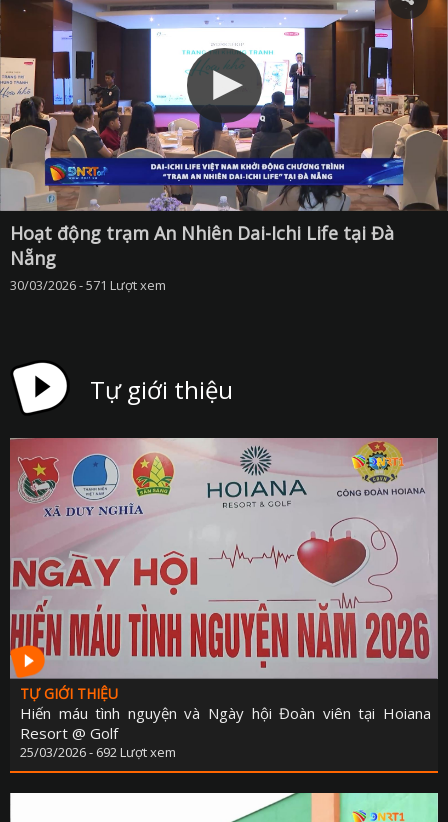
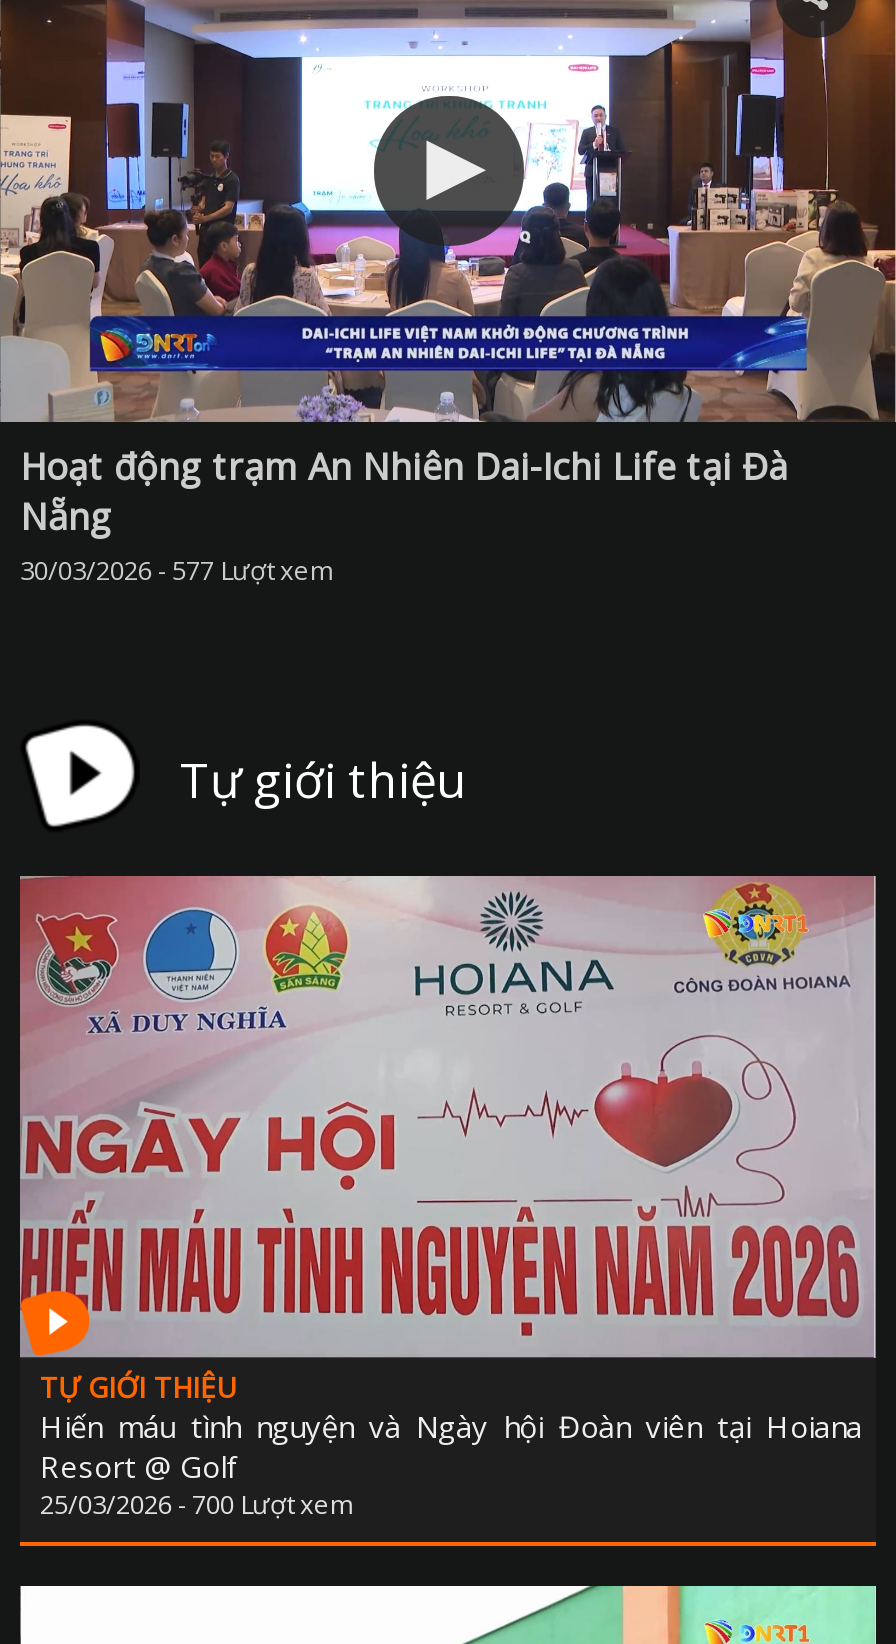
[10,276,166,294] 30/03/2026 - 571 Lượt xem -> [20,552,332,588] 30/03/2026 - 577 Lượt xem
[20,743,176,761] 25/03/2026 - 692 Lượt xem -> [40,1486,352,1522] 25/03/2026 - 700 Lượt xem

